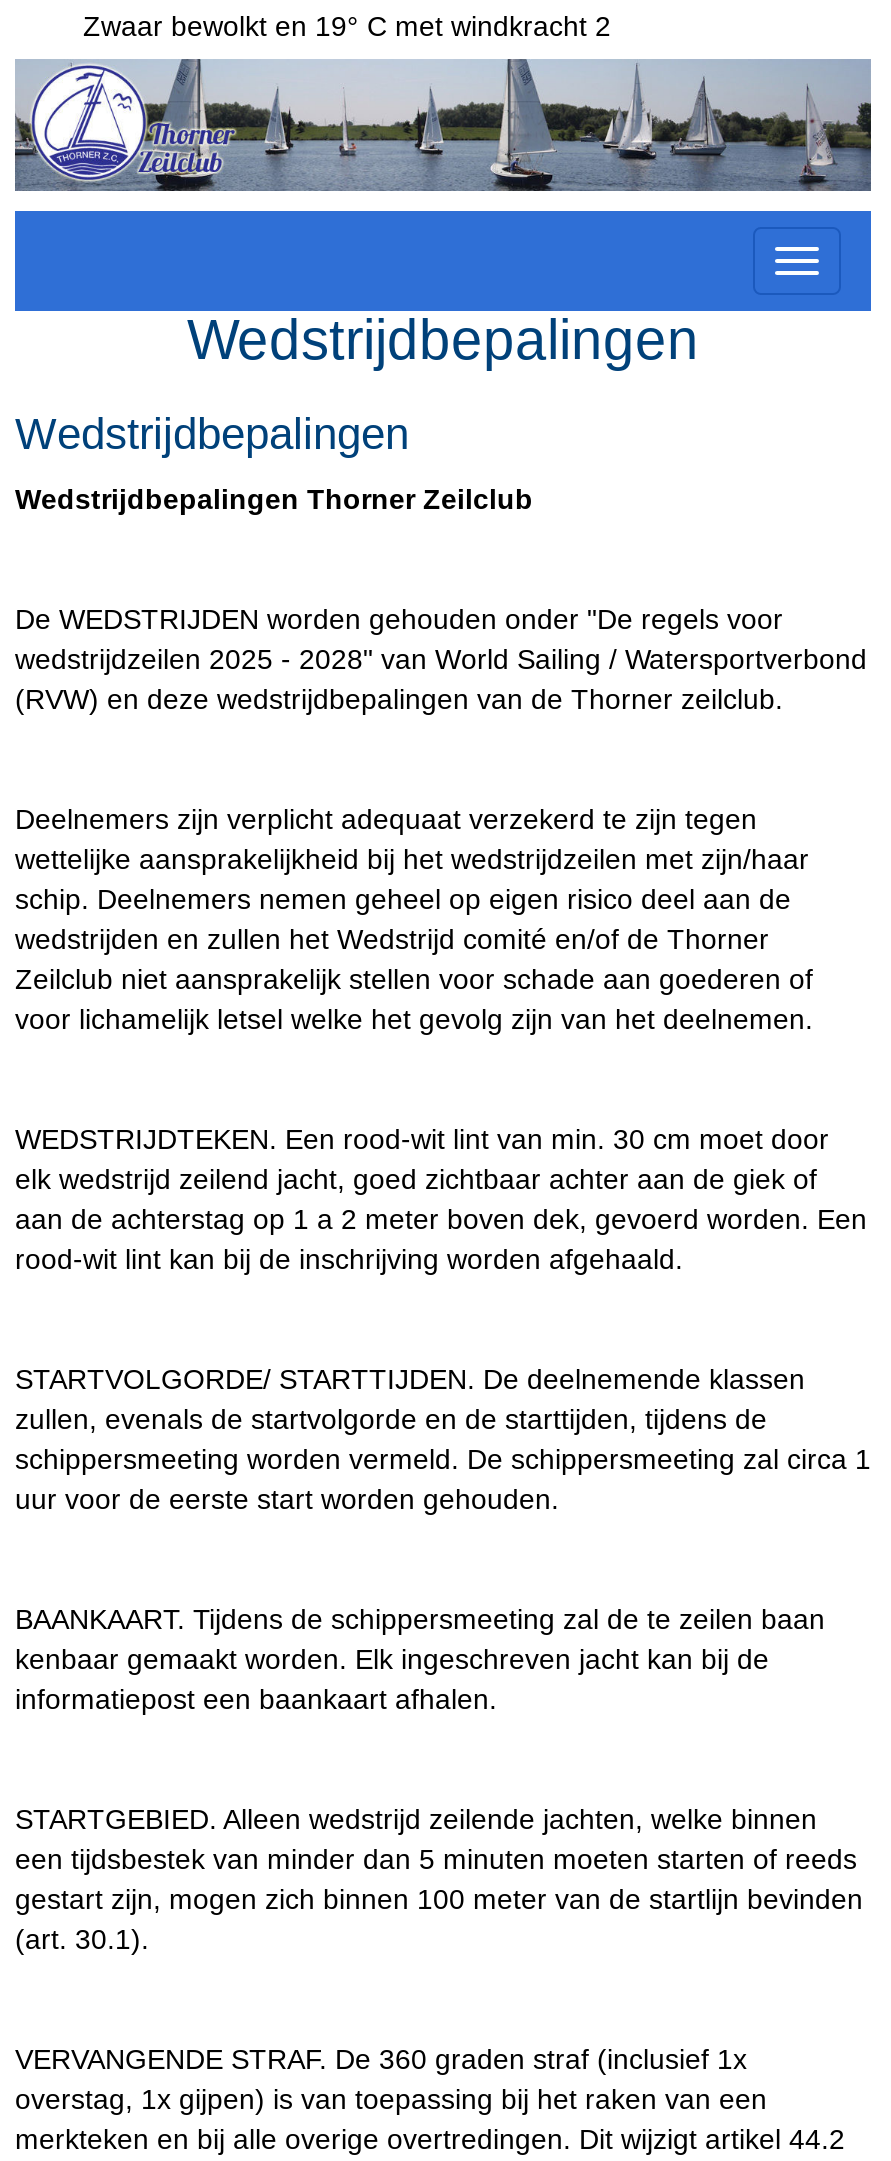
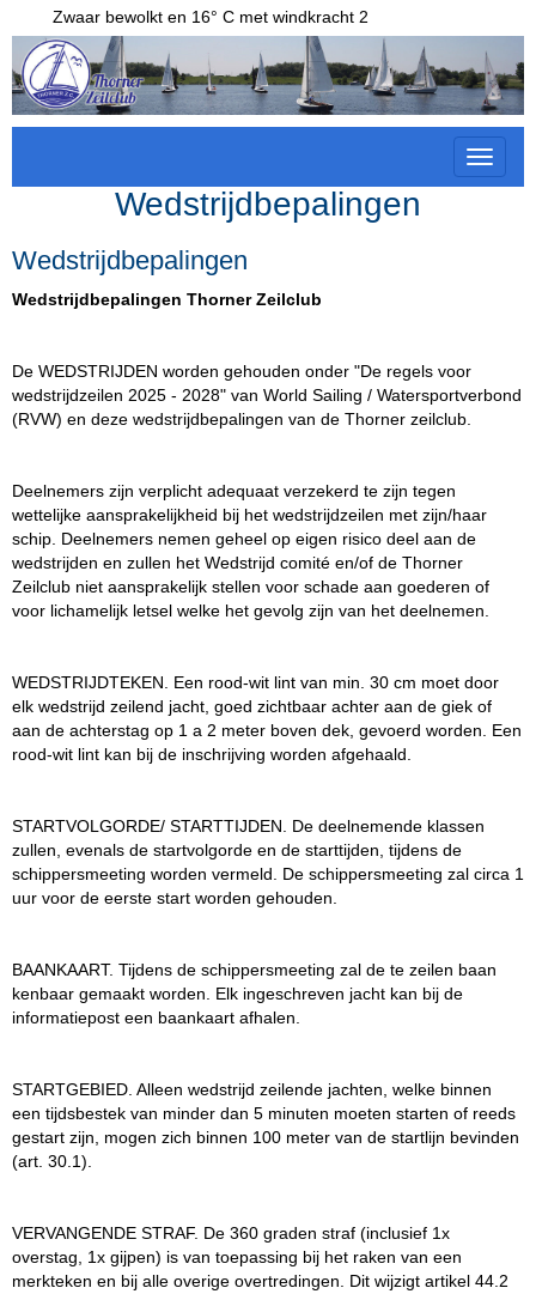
[75,10,611,42] Zwaar bewolkt en 19° C met windkracht 2 -> [48,7,368,26] Zwaar bewolkt en 16° C met windkracht 2

